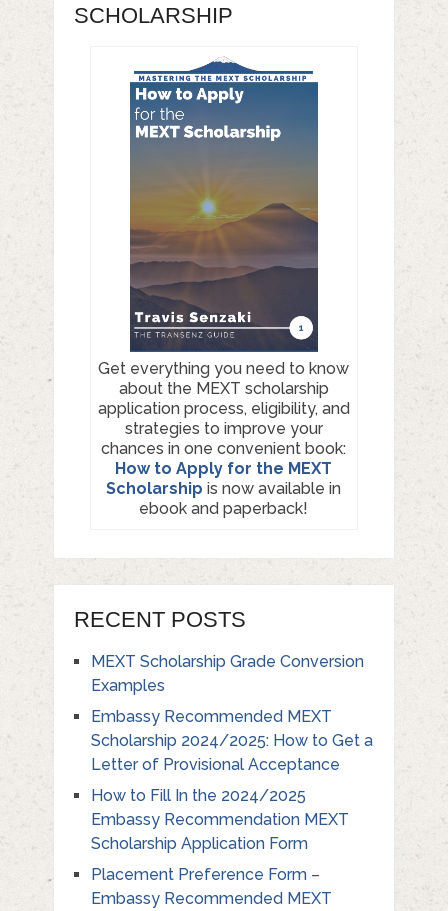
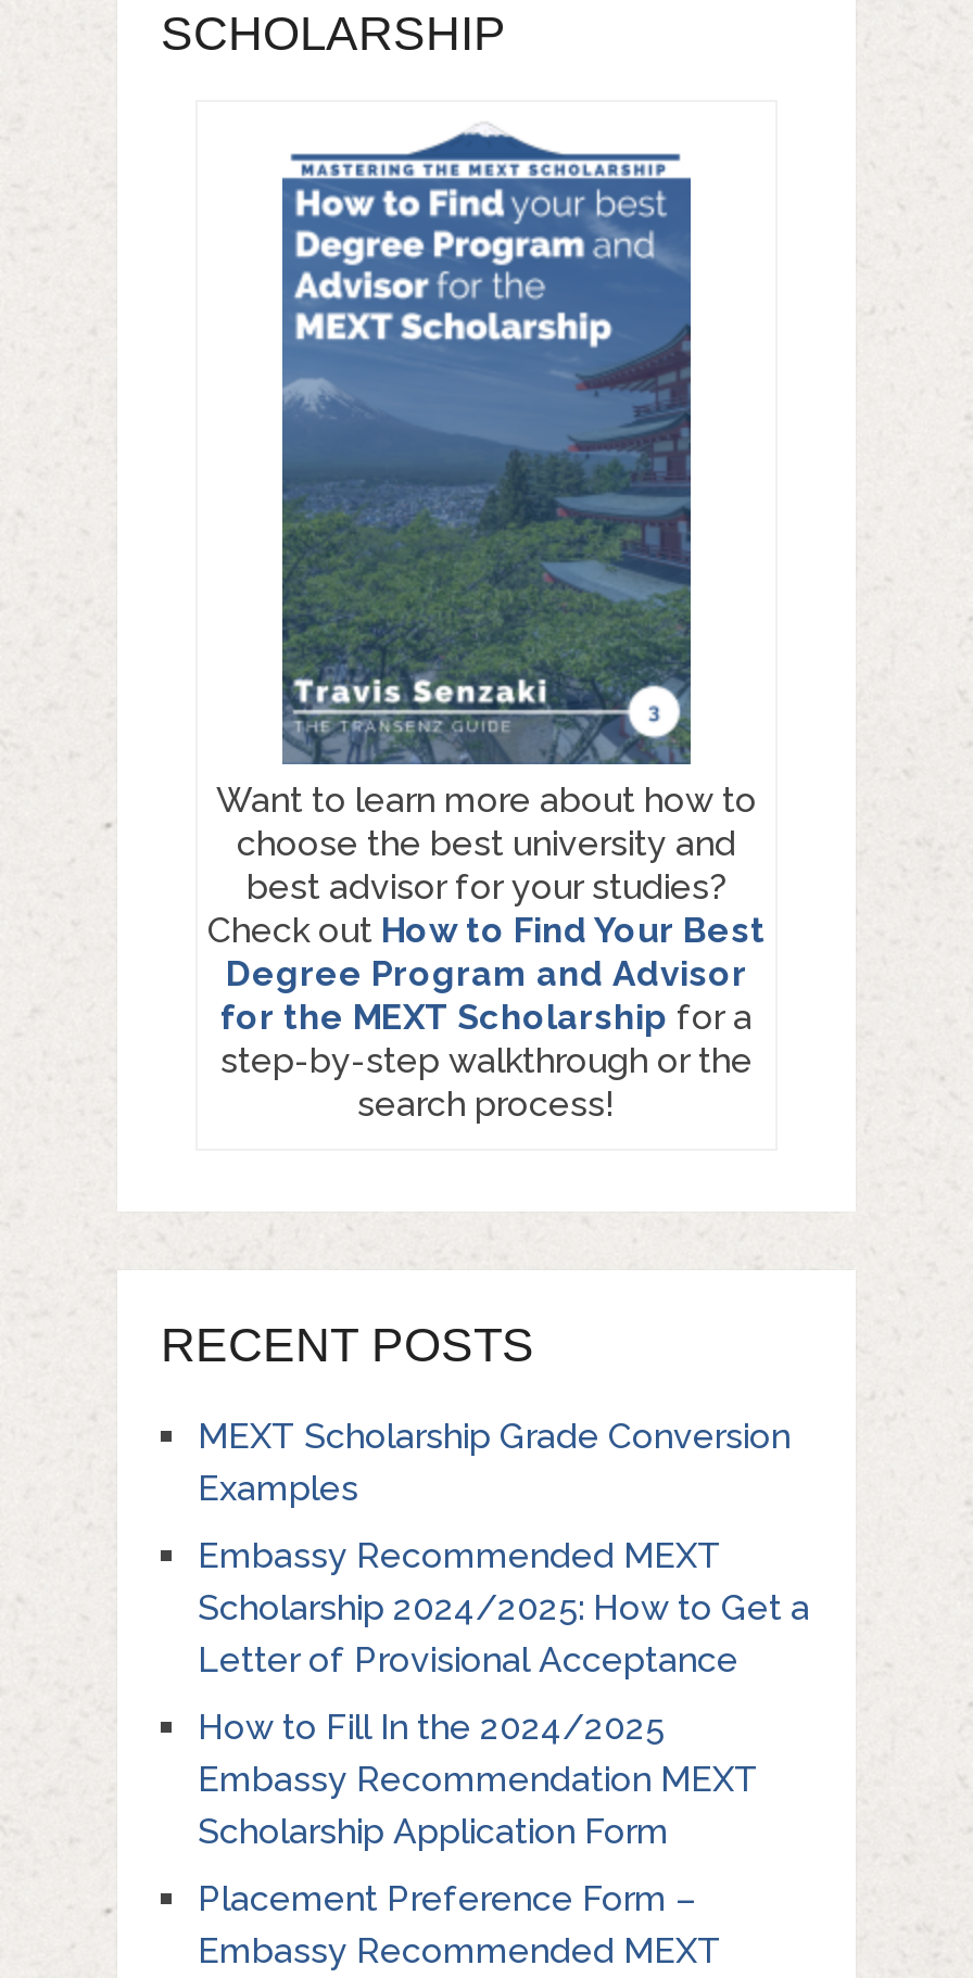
[98,84,350,517] [image] | Get everything you need to know | about the MEXT scholarship | application process, eligibility, and | strategies to improve your | chances in one convenient book: | How to Apply for the MEXT | Scholarship is now available in | ebook and paperback! -> [207,180,766,1124] [image] | Want to learn more about how to | choose the best university and | best advisor for your studies? | Check out How to Find Your Best | Degree Program and Advisor | for the MEXT Scholarship for a | step-by-step walkthrough or the | search process!

